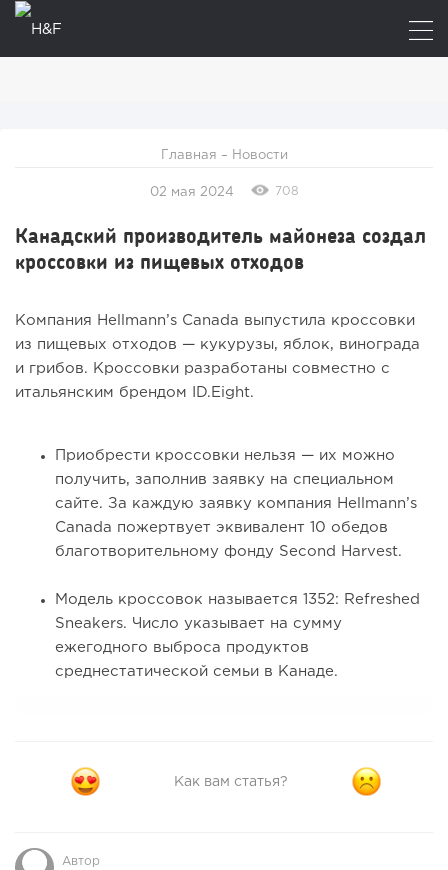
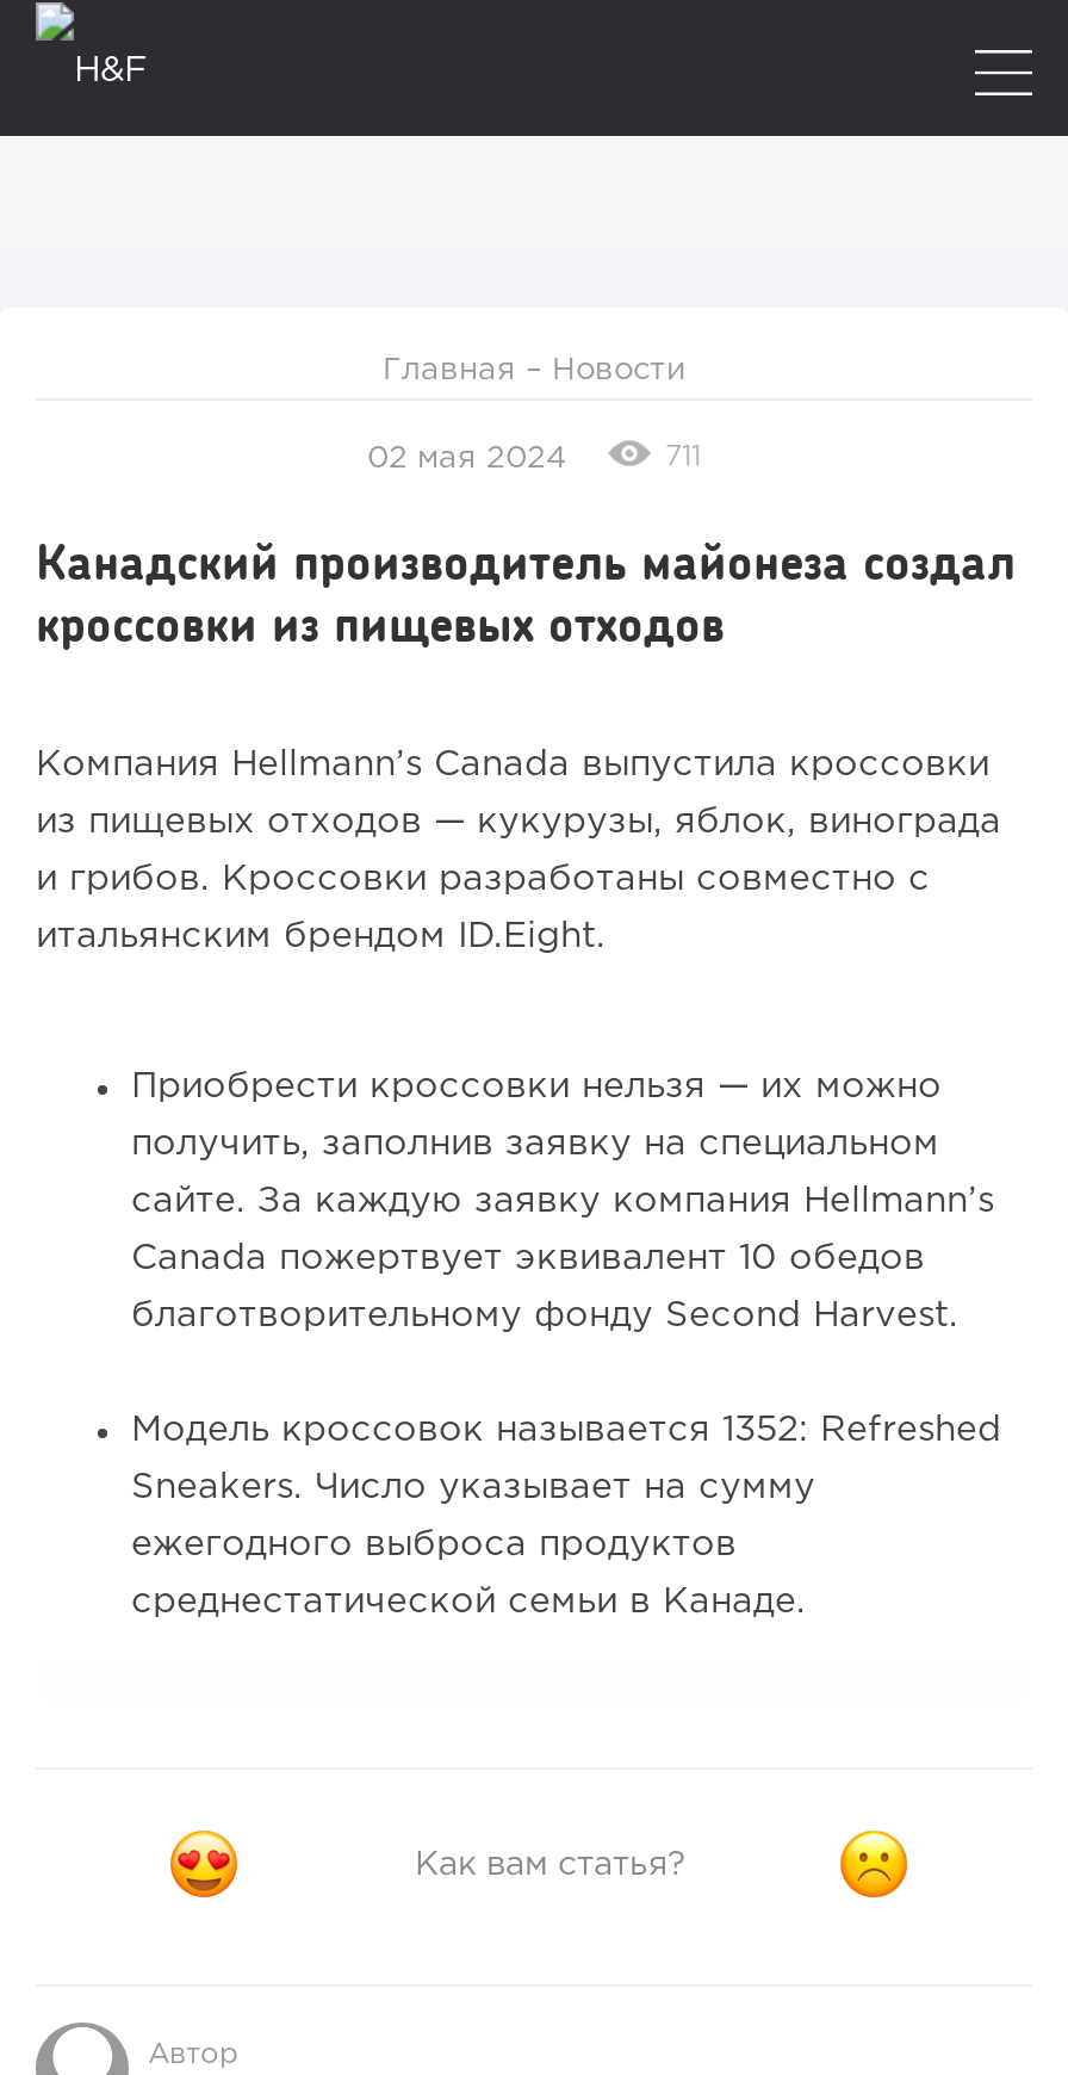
[274,186,298,197] 708 -> [665,444,701,470] 711

